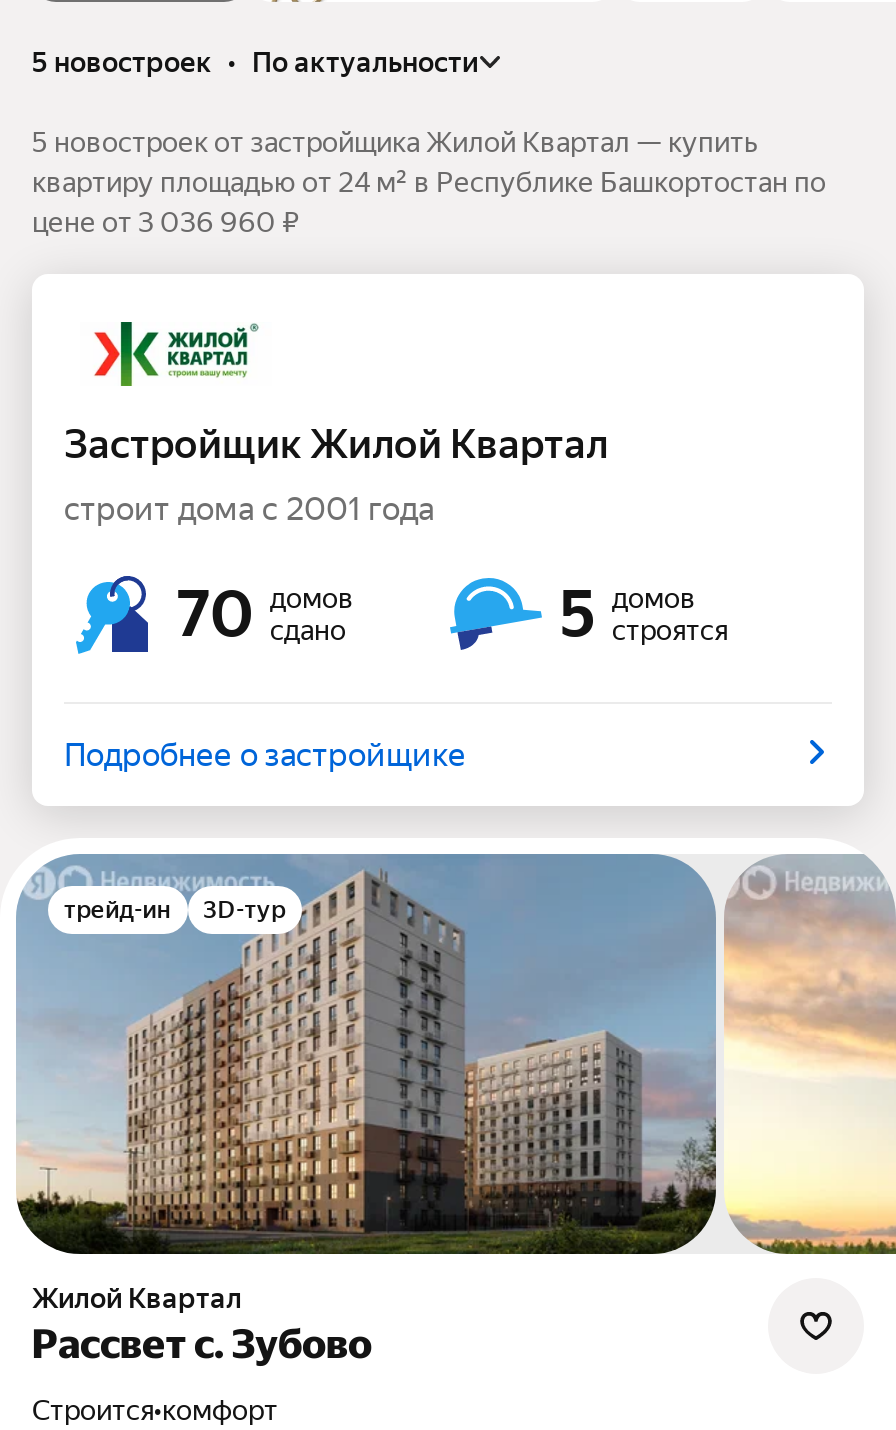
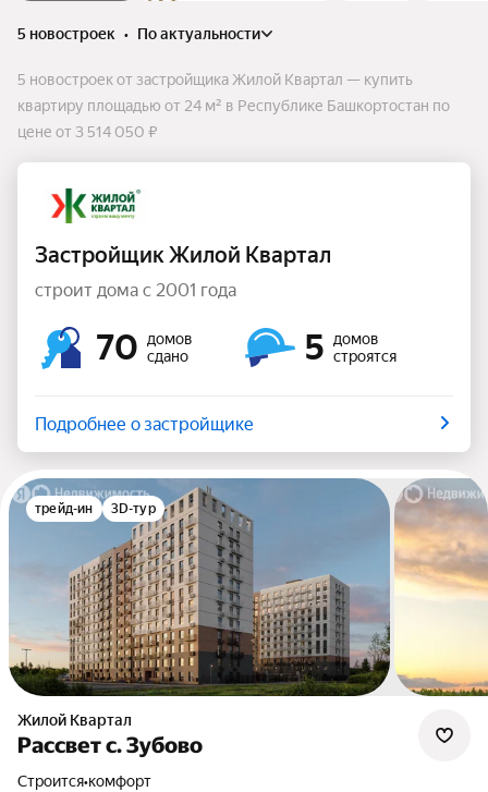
[32,206,300,238] цене от 3 036 960 ₽ -> [17,123,158,140] цене от 3 514 050 ₽

